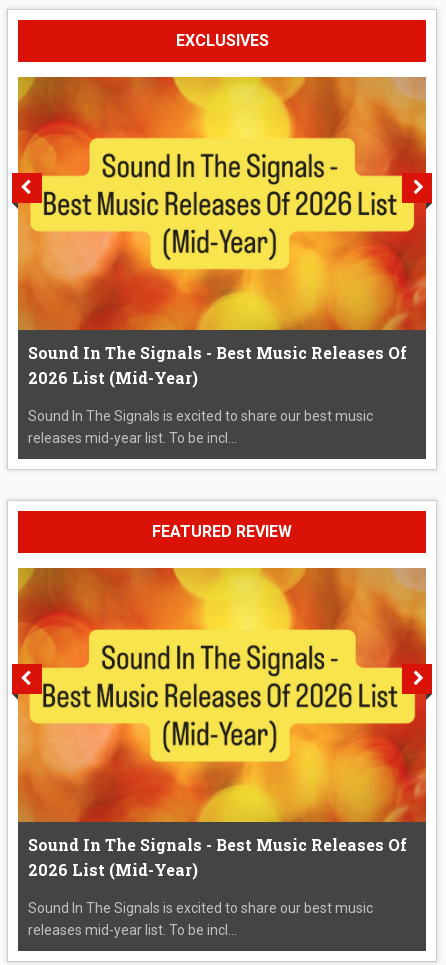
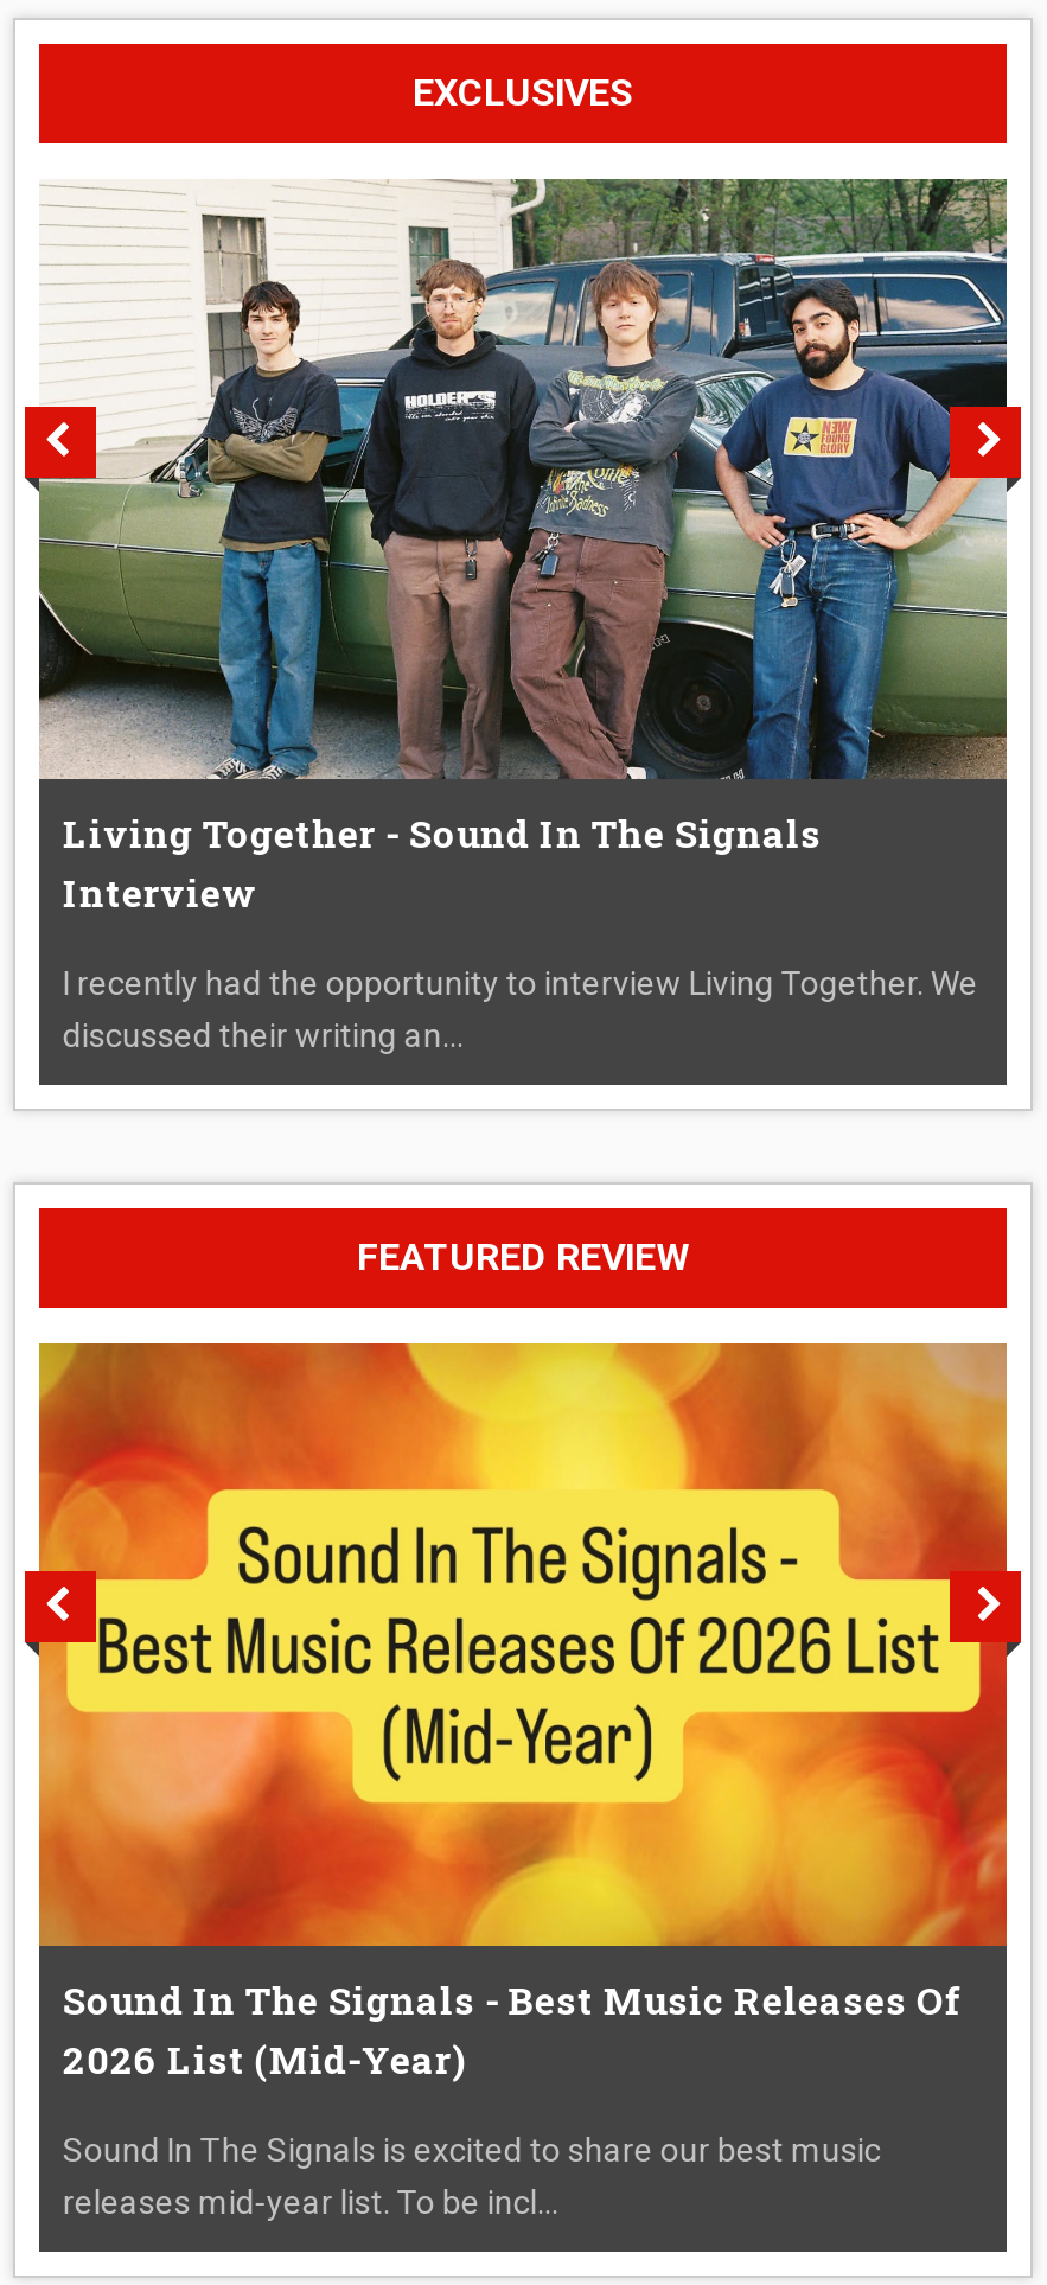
[17,76,427,388] [image] | Sound In The Signals - Best Music Releases Of | 2026 List (Mid-Year) -> [37,177,1009,918] [image] | Living Together - Sound In The Signals | Interview
[28,408,373,446] Sound In The Signals is excited to share our best music | releases mid-year list. To be incl... -> [63,965,978,1055] I recently had the opportunity to interview Living Together. We | discussed their writing an...

